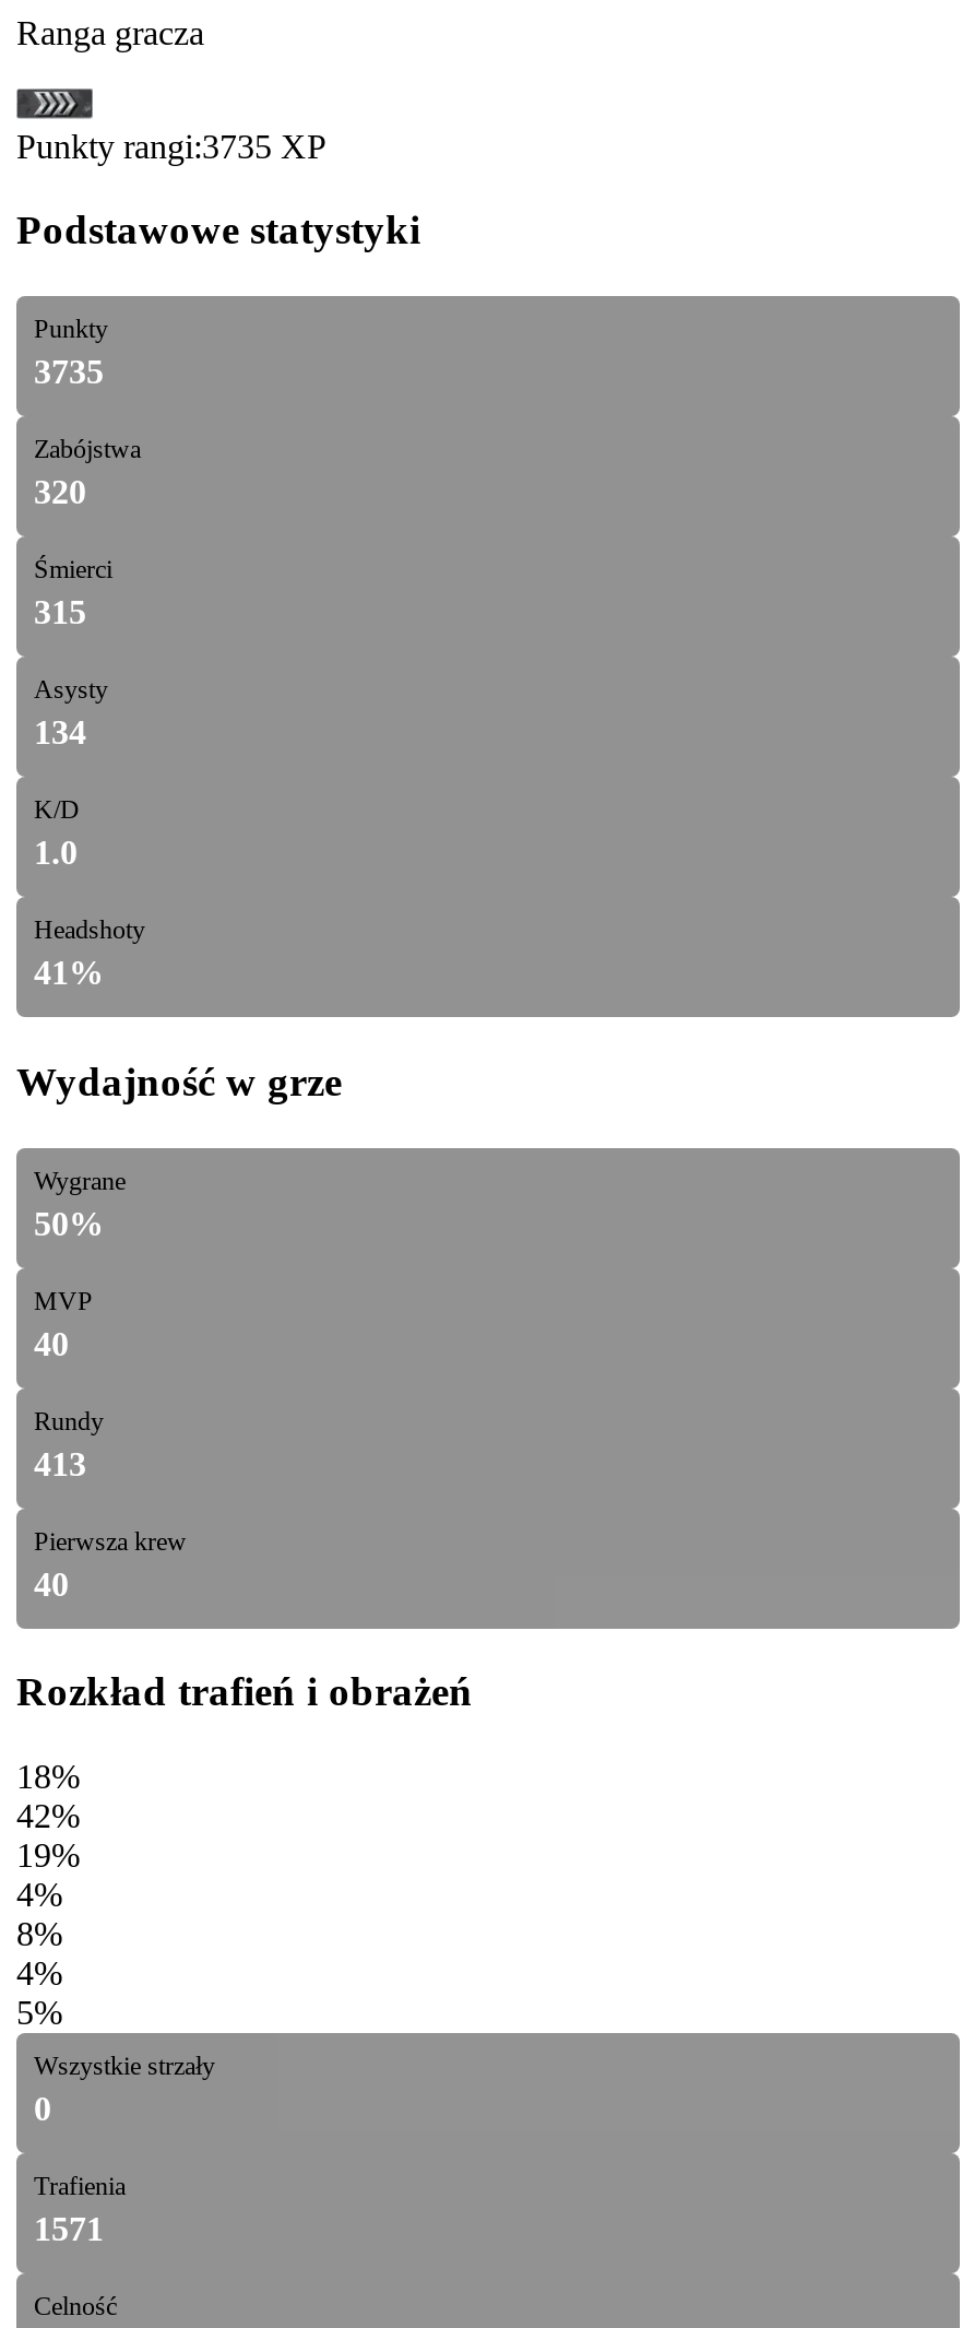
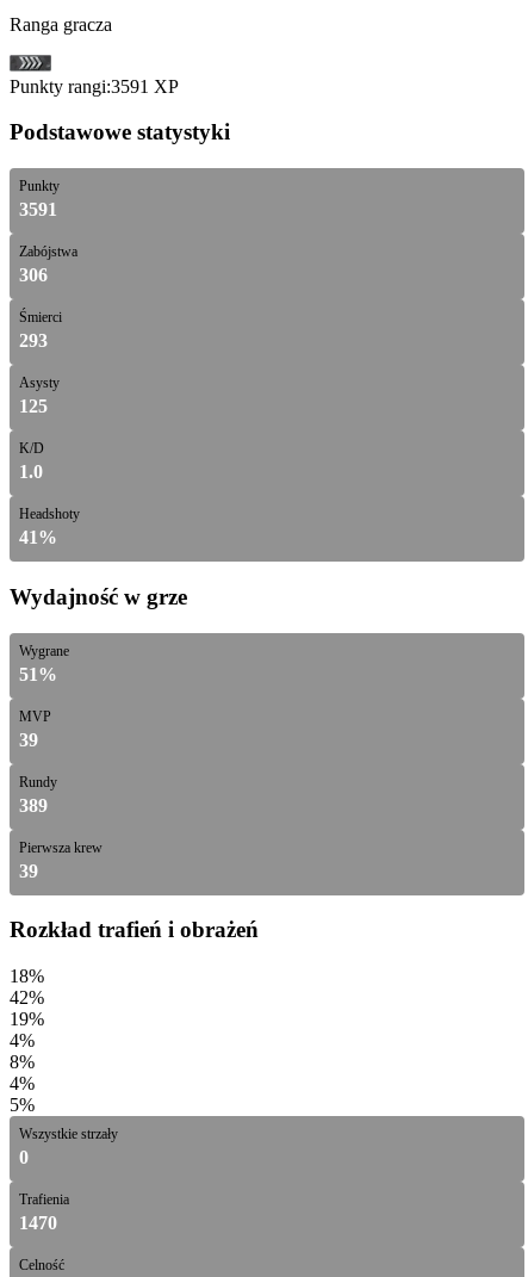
[16,127,326,164] Punkty rangi:3735 XP -> [10,76,179,96] Punkty rangi:3591 XP
[34,353,104,390] 3735 -> [19,199,57,220] 3591
[34,473,86,510] 320 -> [19,265,48,285] 306
[34,593,86,631] 315 -> [19,330,48,351] 293
[34,714,86,751] 134 -> [19,396,48,416] 125
[34,1204,104,1241] 50% -> [19,664,57,684] 51%
[34,1324,69,1361] 40 -> [19,729,38,749] 39
[34,1444,86,1481] 413 -> [19,795,48,815] 389
[34,1564,69,1602] 40 -> [19,860,38,881] 39
[34,2210,104,2247] 1571 -> [19,1212,57,1233] 1470

